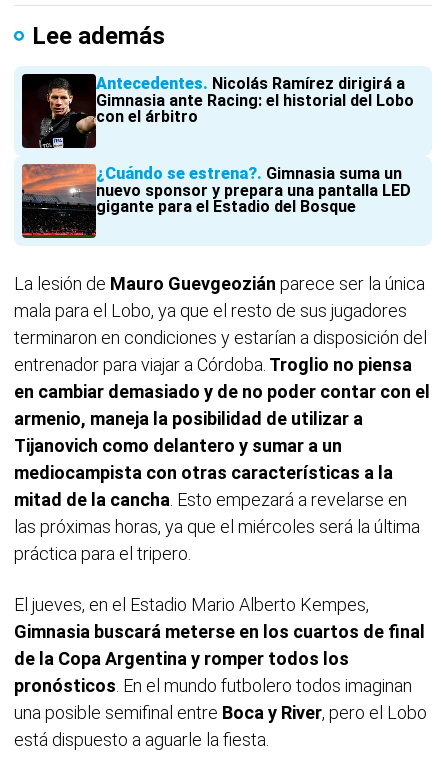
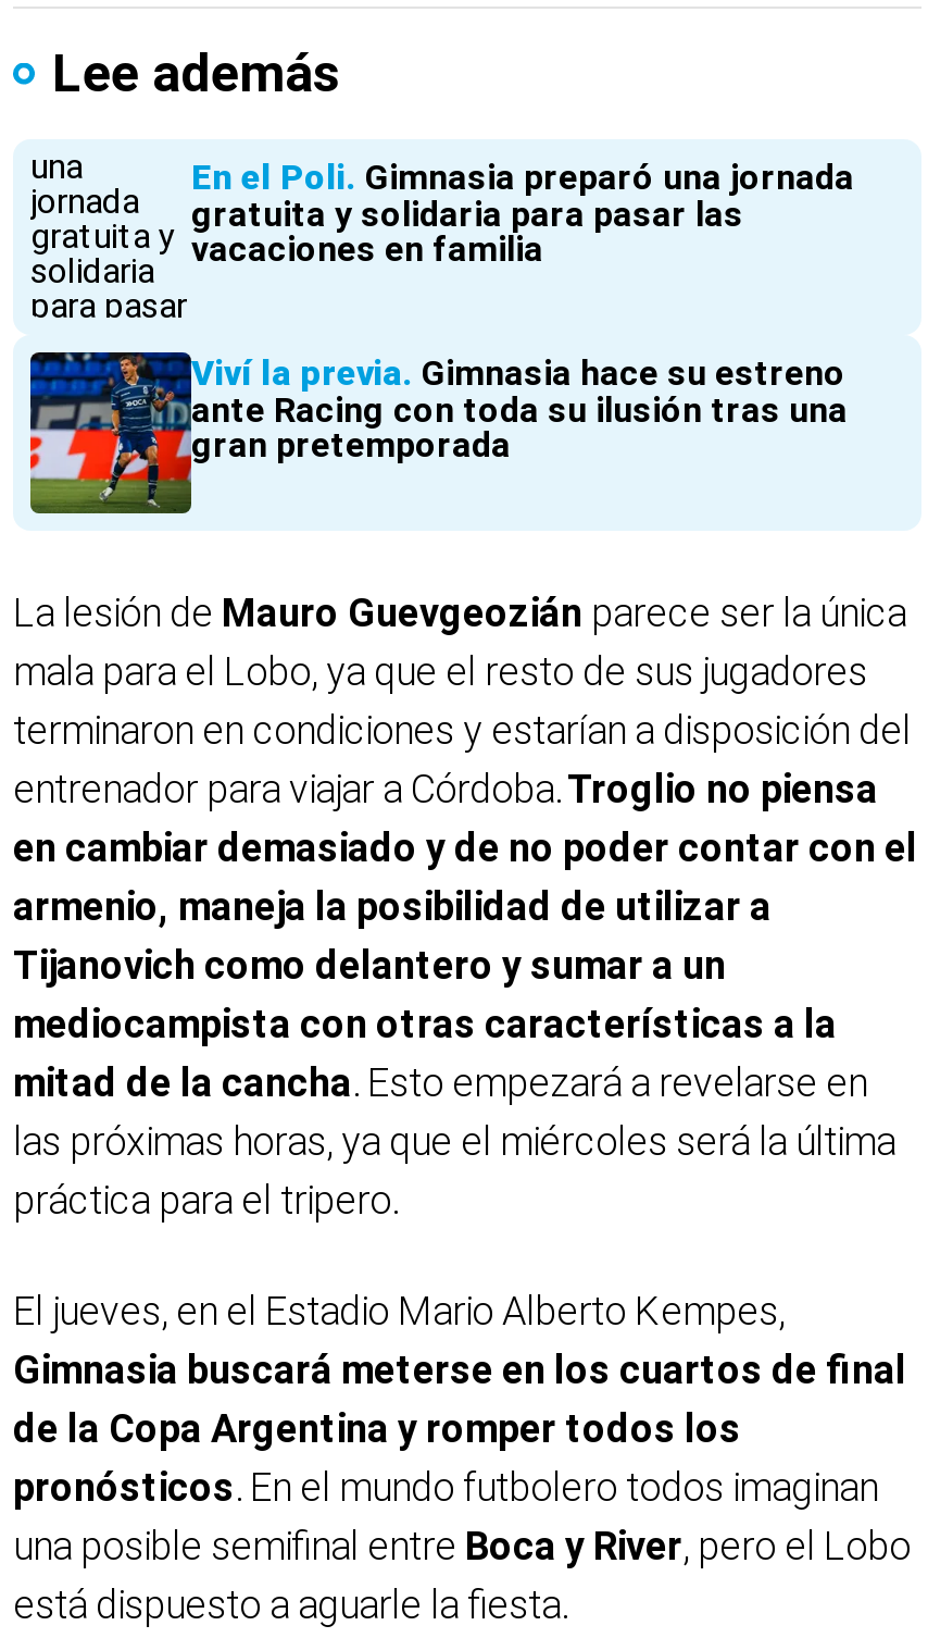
[21,73,414,149] [image] | Antecedentes Nicolás Ramírez dirigirá a | Gimnasia ante Racing: el historial del Lobo | con el árbitro -> [30,157,854,319] [image] | En el Poli Gimnasia preparó una jornada | gratuita y solidaria para pasar las | vacaciones en familia
[21,163,411,239] [image] | ¿Cuándo se estrena? Gimnasia suma un | nuevo sponsor y prepara una pantalla LED | gigante para el Estadio del Bosque -> [28,349,848,517] [image] | Viví la previa Gimnasia hace su estreno | ante Racing con toda su ilusión tras una | gran pretemporada

